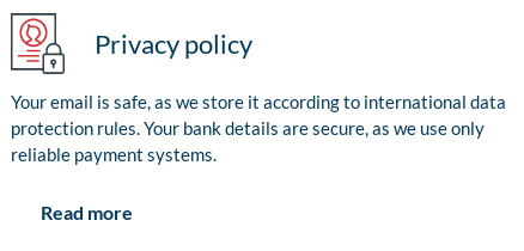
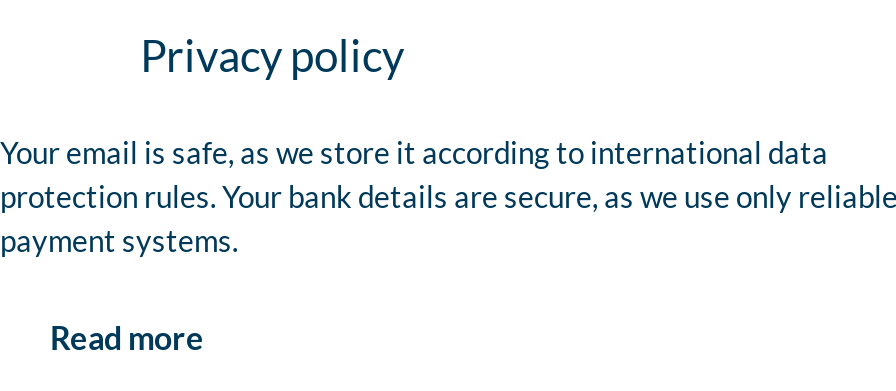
[10,12,66,75] [image] -> none

